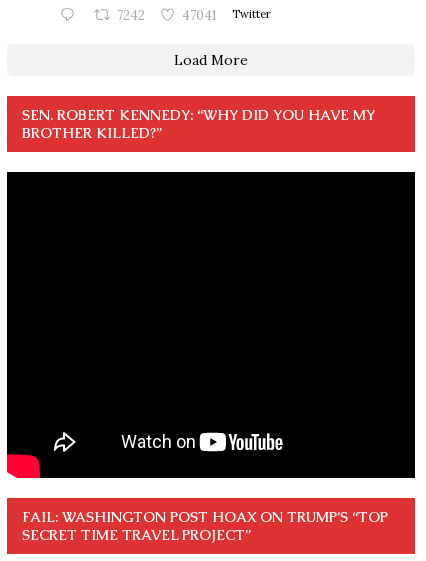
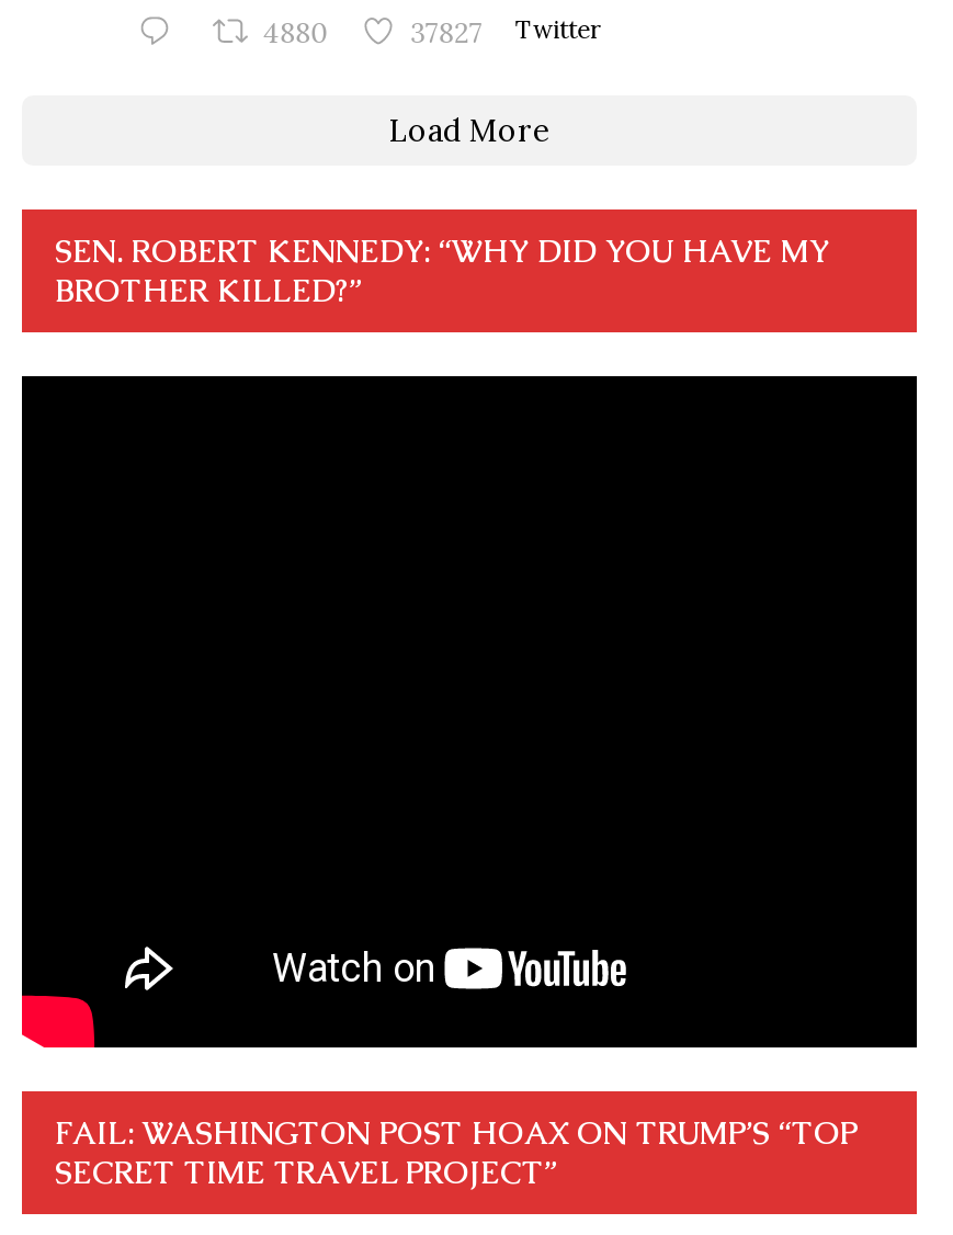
[117,7,217,23] 7242 | 47041 -> [263,15,483,50] 4880 | 37827

